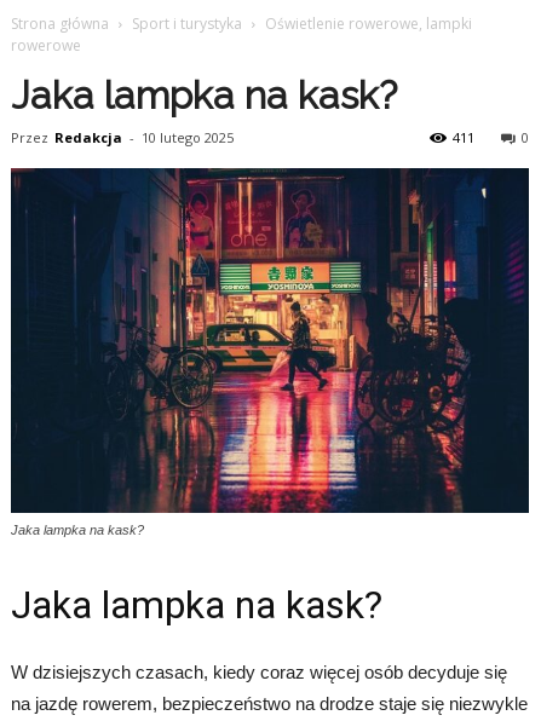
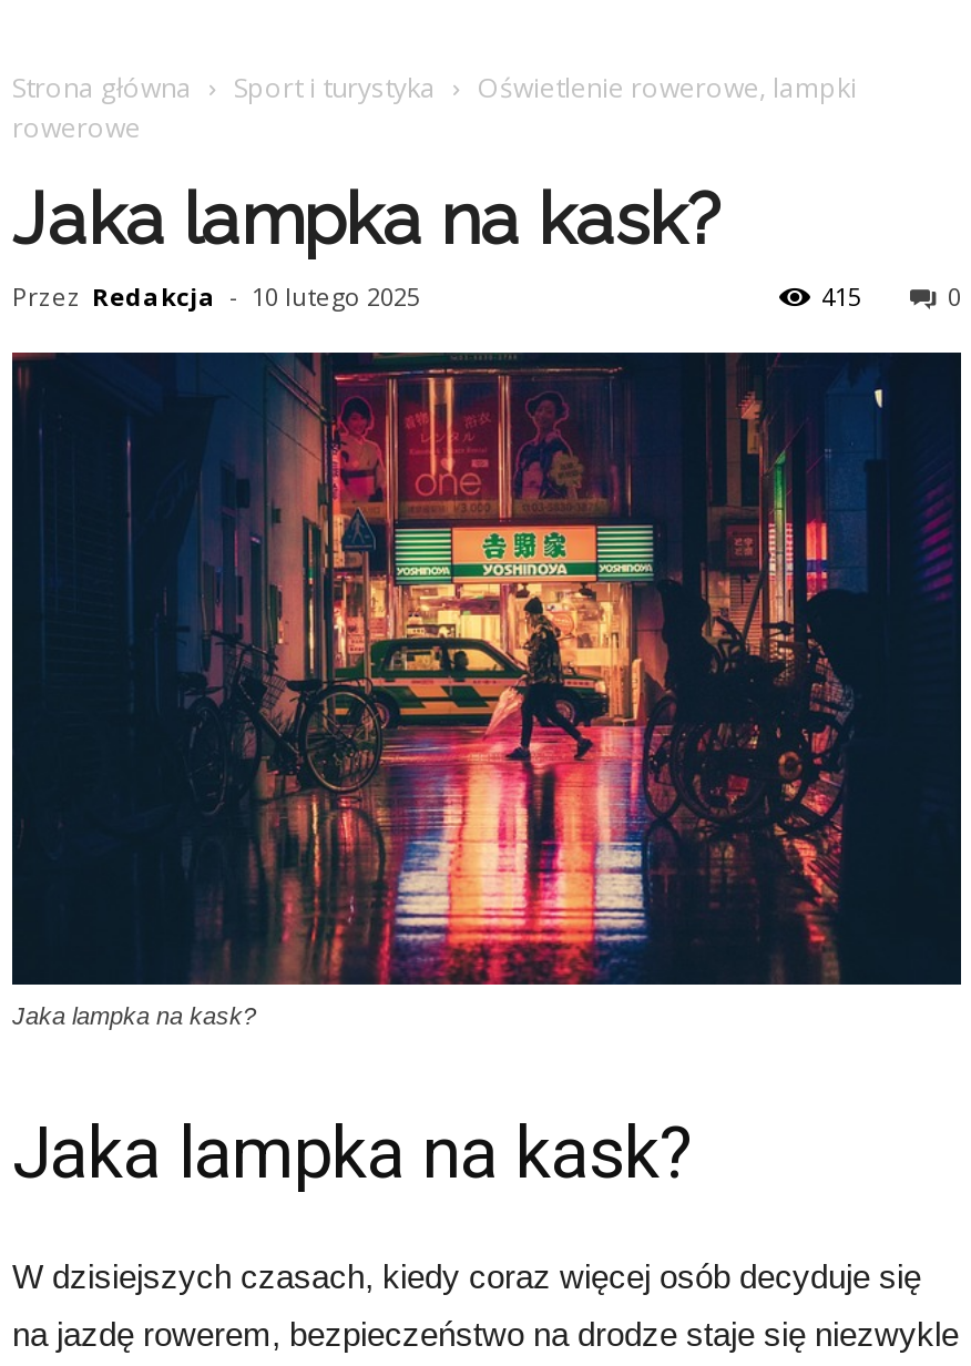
[453,128,474,146] 411 -> [821,279,861,313] 415

